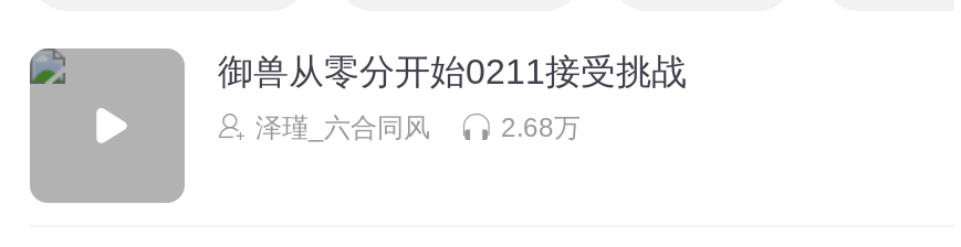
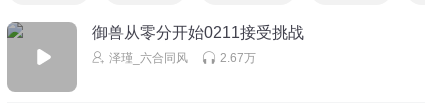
[501,111,581,142] 2.68万 -> [220,50,256,64] 2.67万

